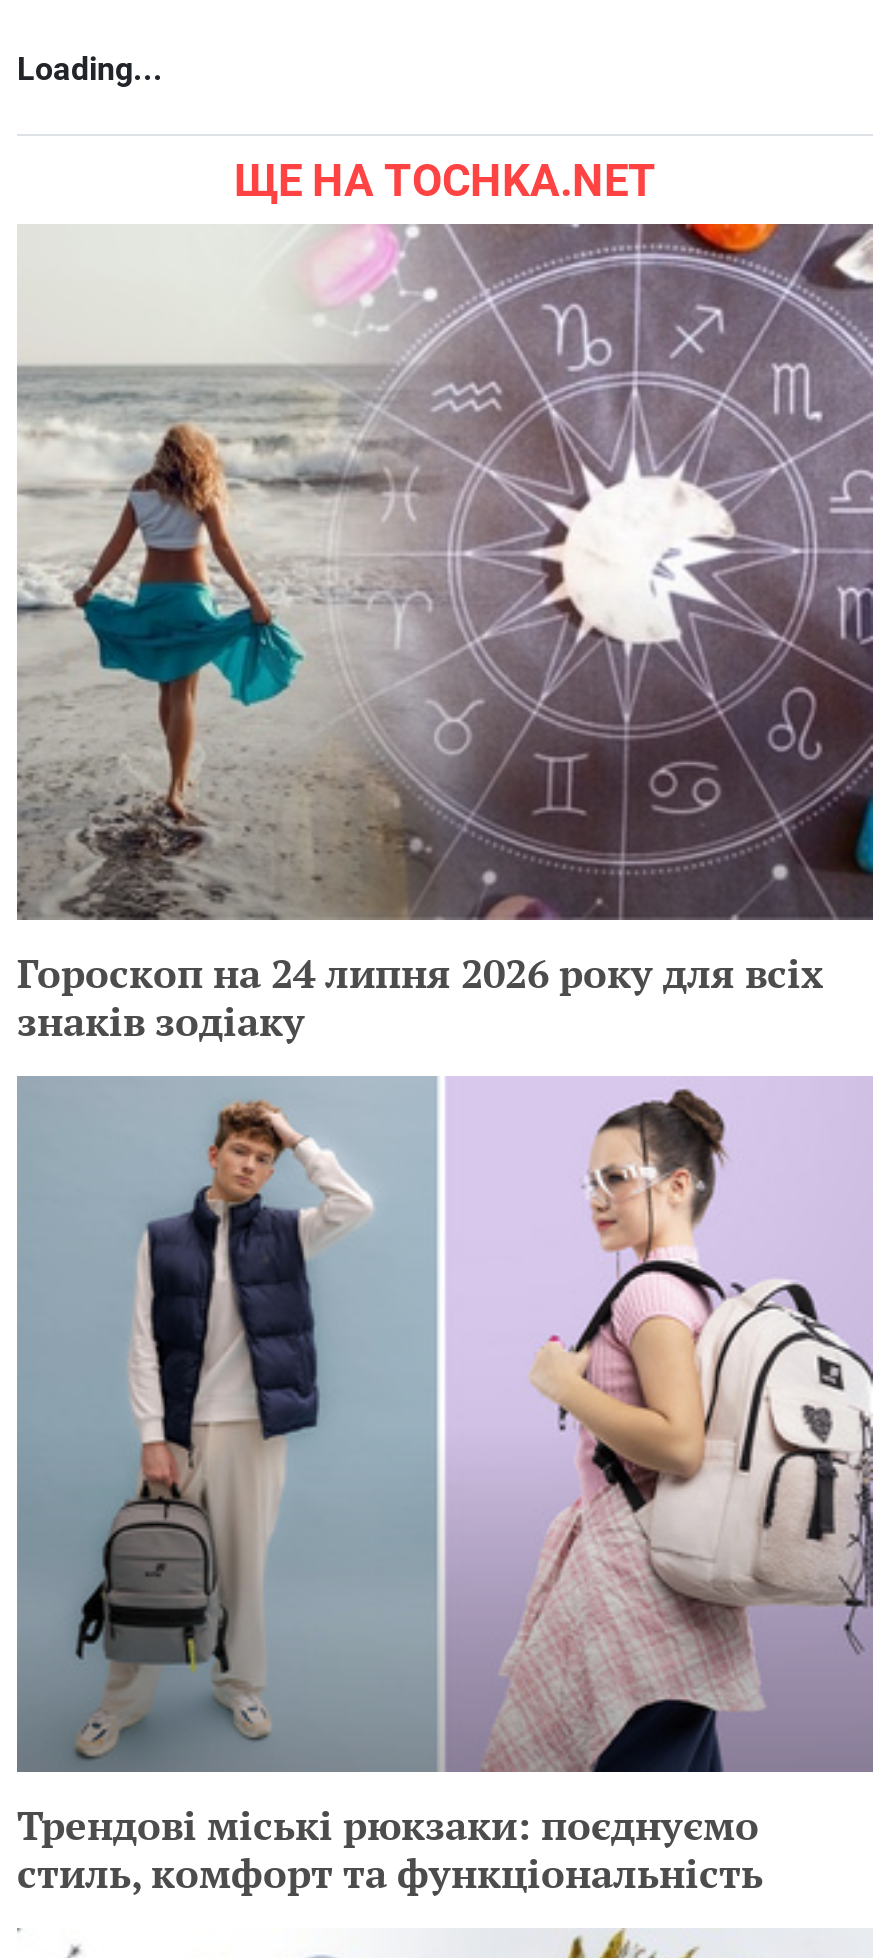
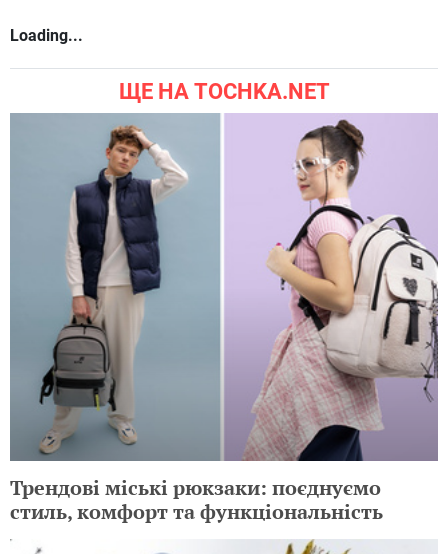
[17,222,875,1048] [image] | Гороскоп на 24 липня 2026 року для всіх | знаків зодіаку -> none

